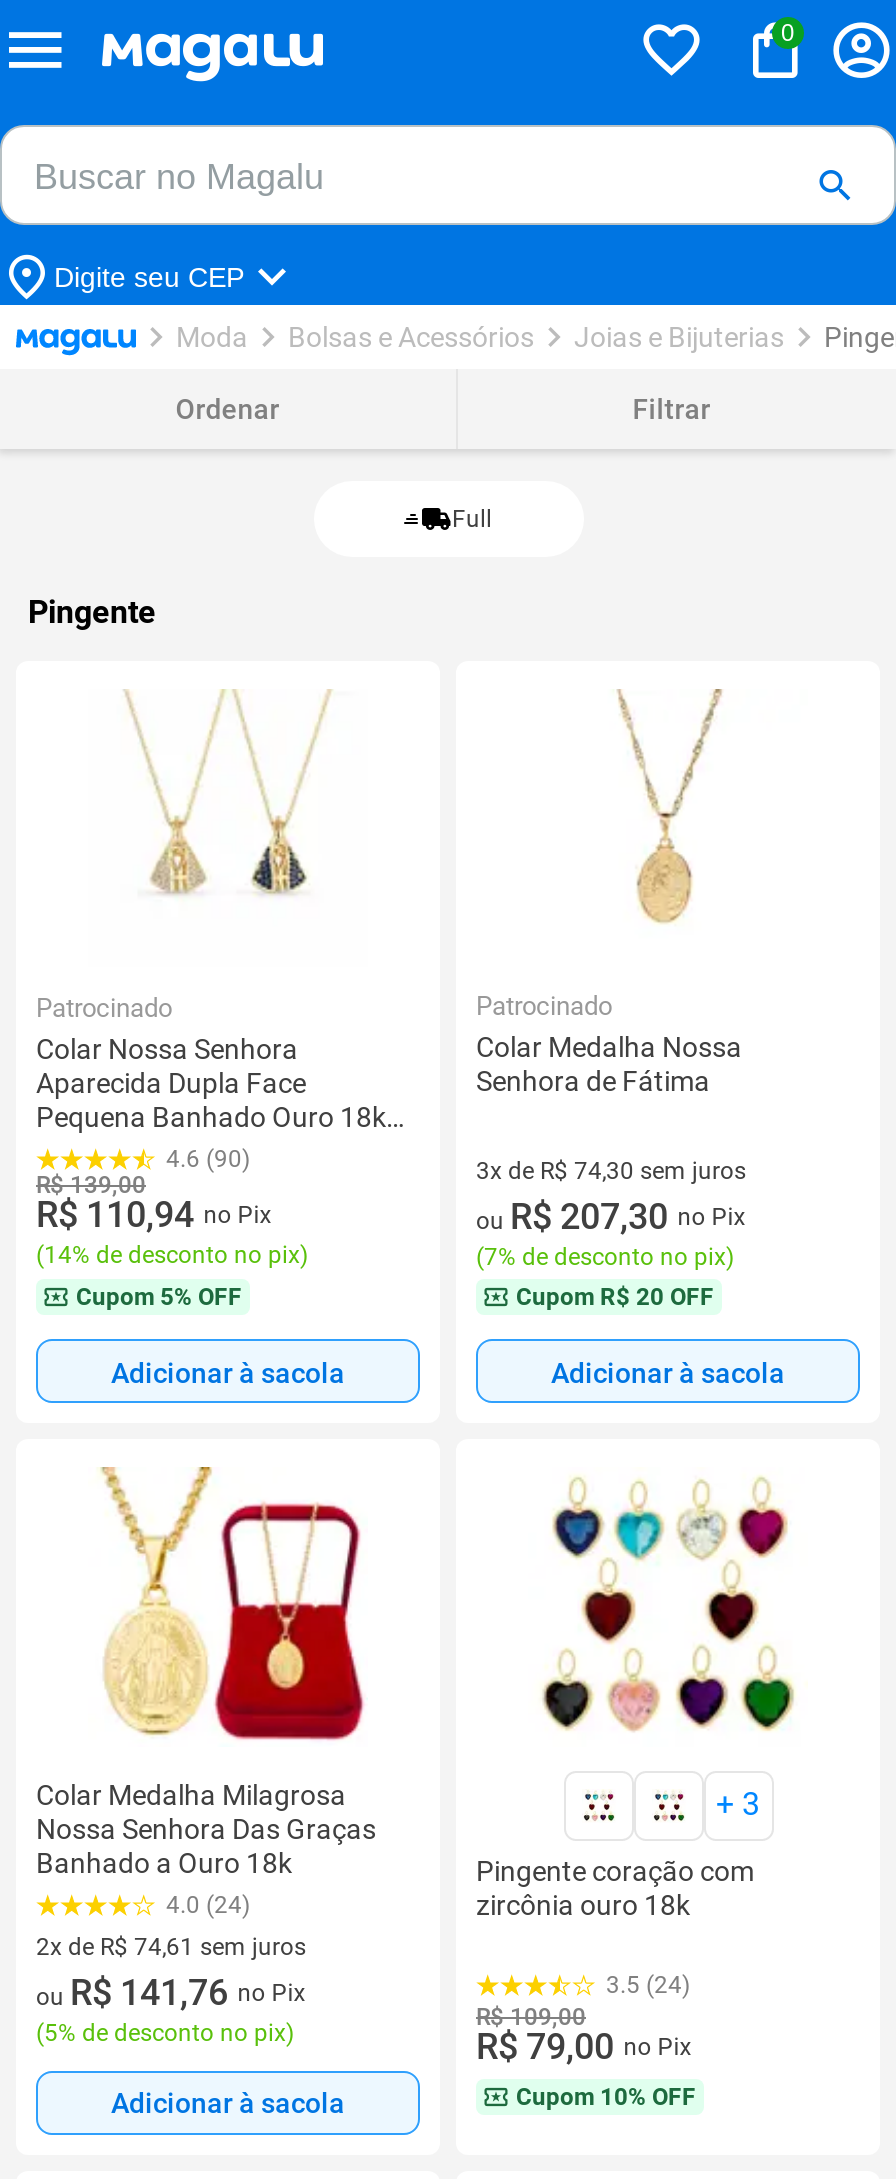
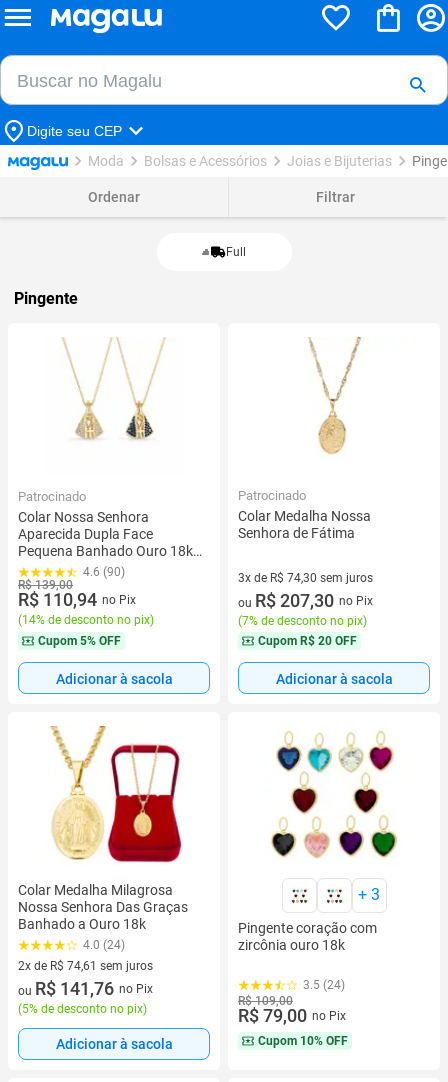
[781,19,795,47] 0 -> none

